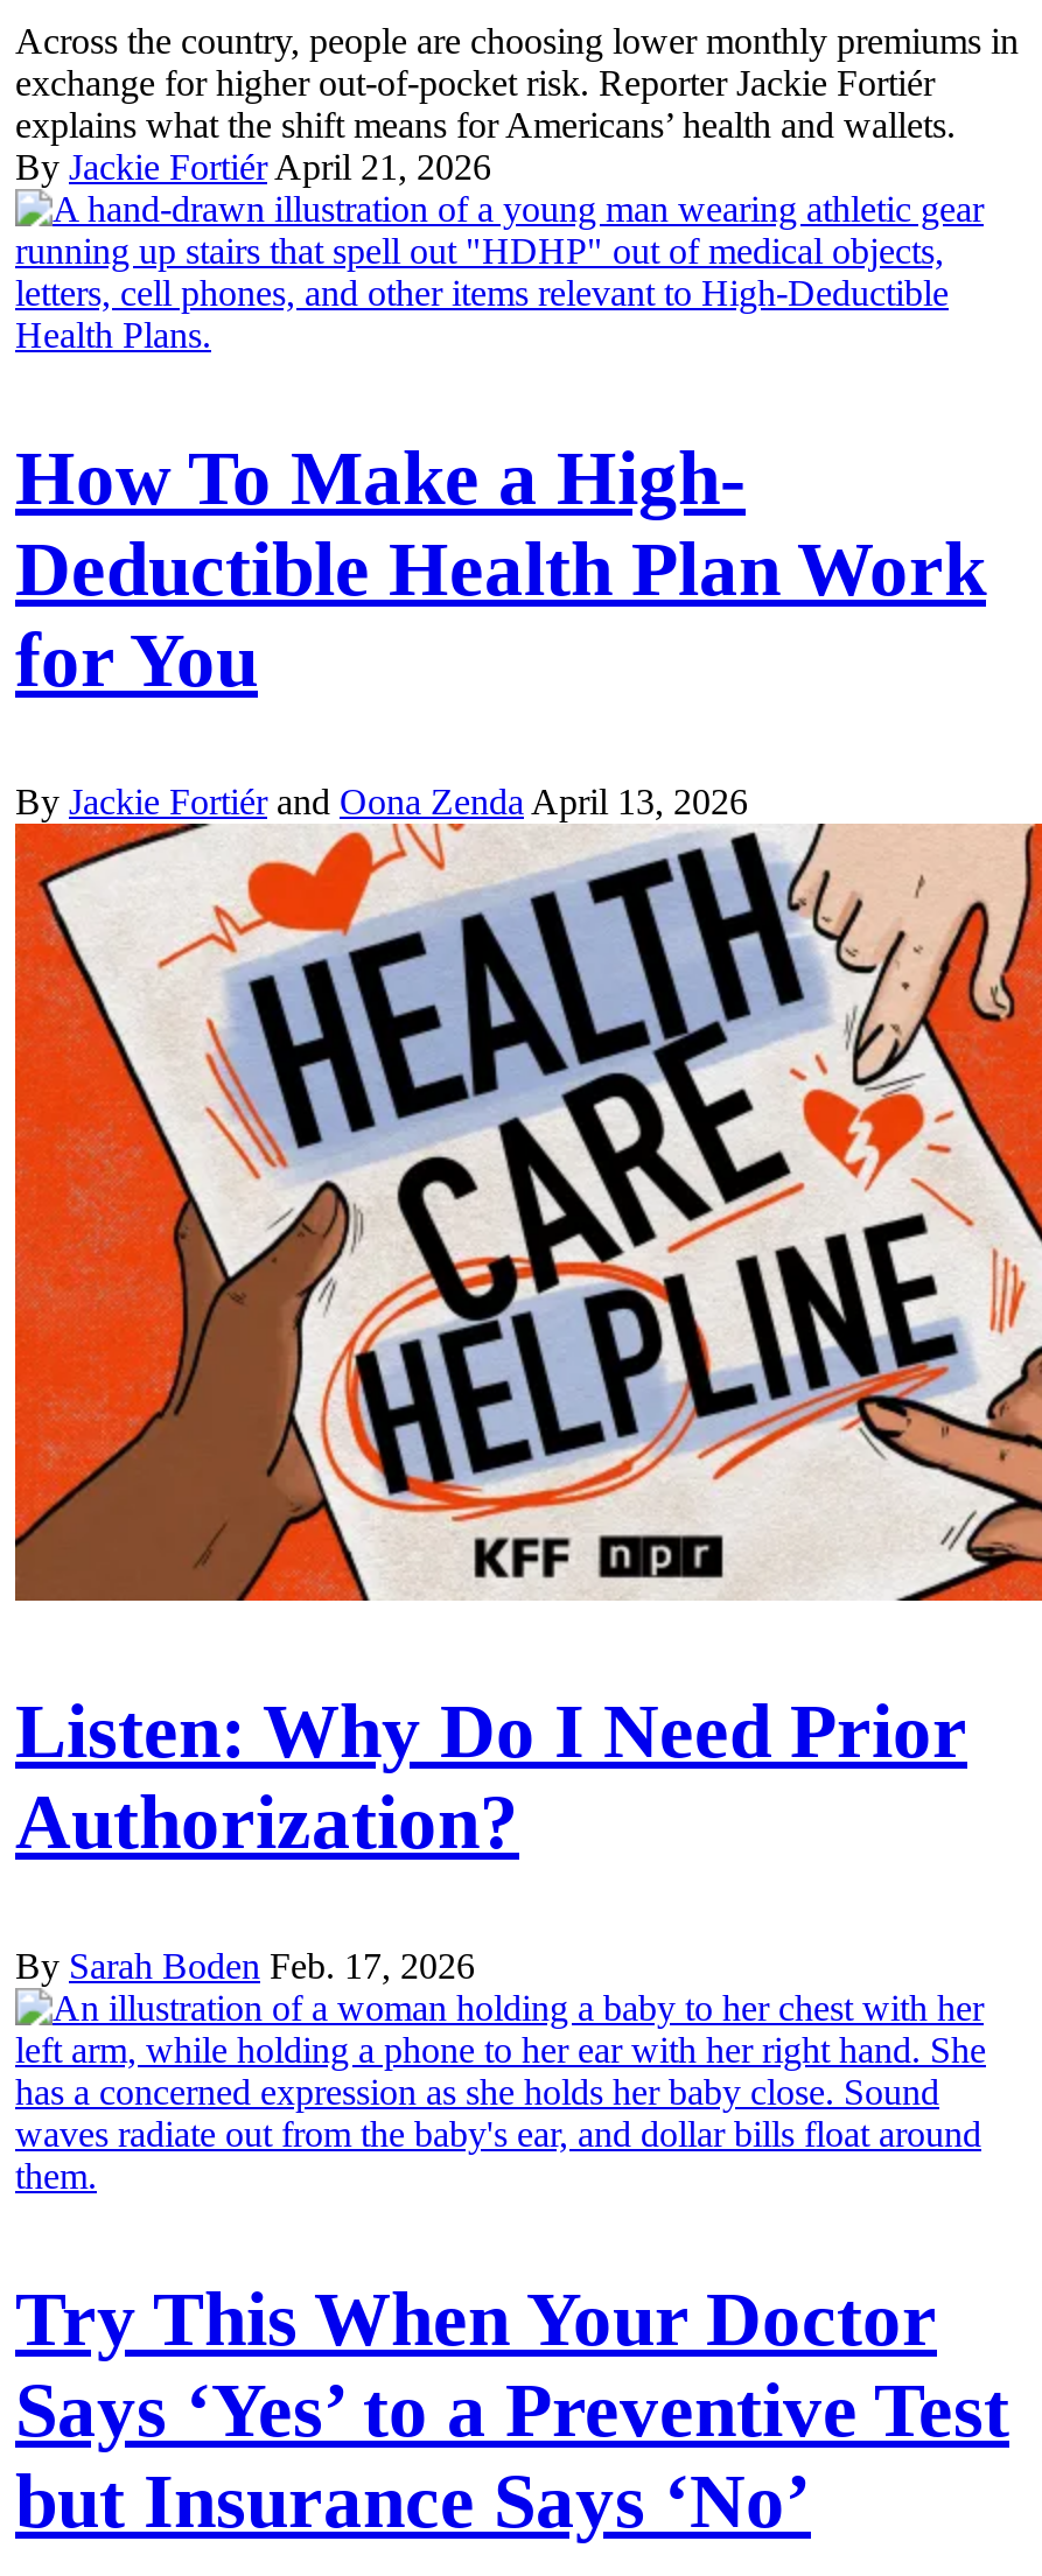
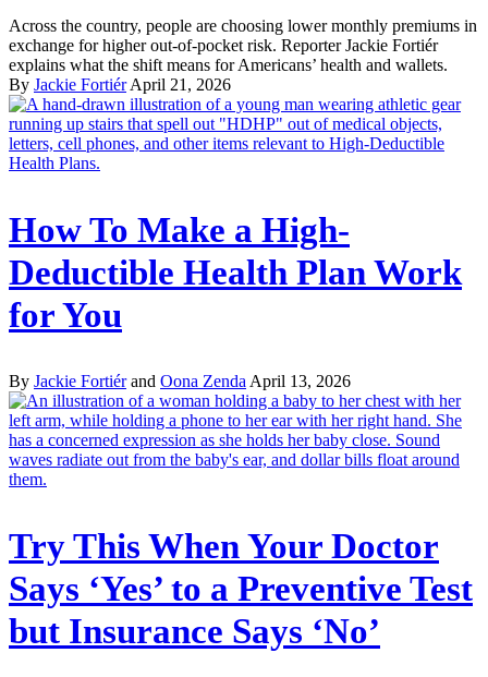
[13,821,1035,1986] [image] | Listen: Why Do I Need Prior | Authorization? | By Sarah Boden Feb. 17, 2026 -> none

